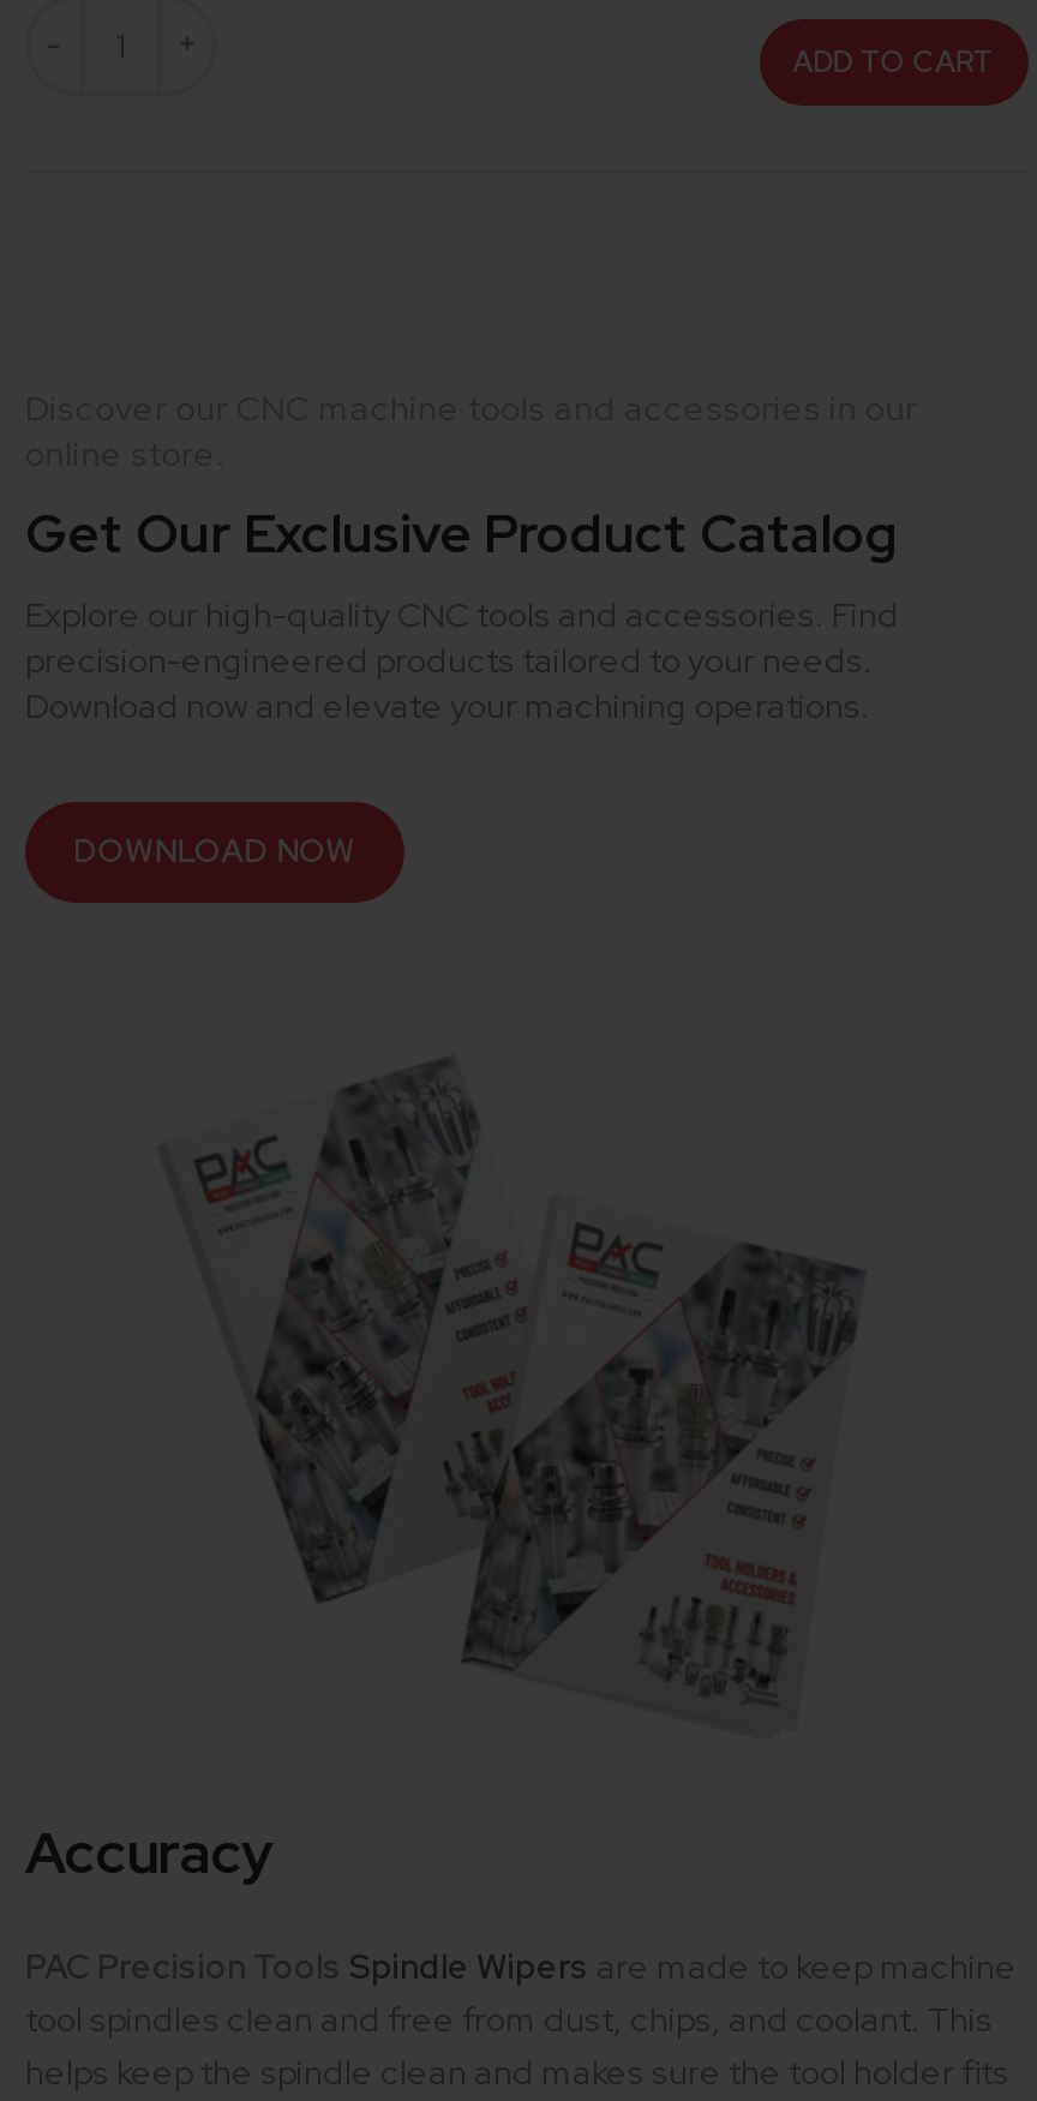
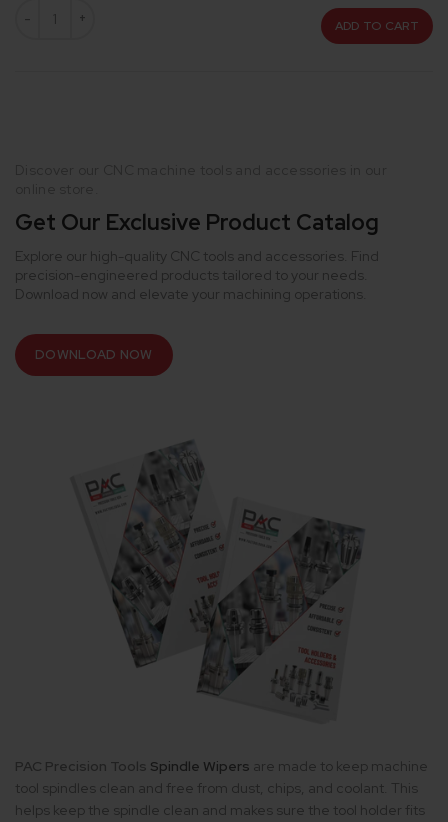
[25,1816,272,1891] Accuracy -> none

